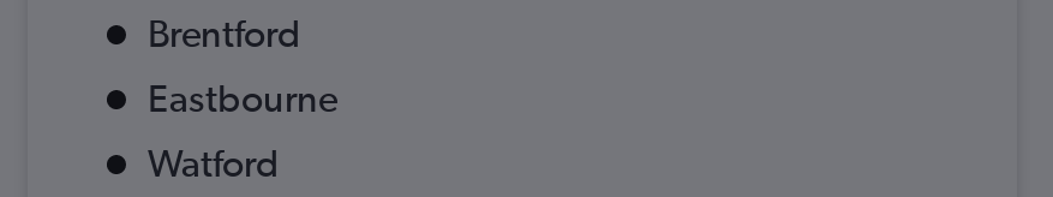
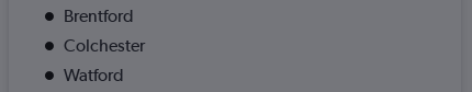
[148,76,337,122] Eastbourne -> [64,35,145,56] Colchester

